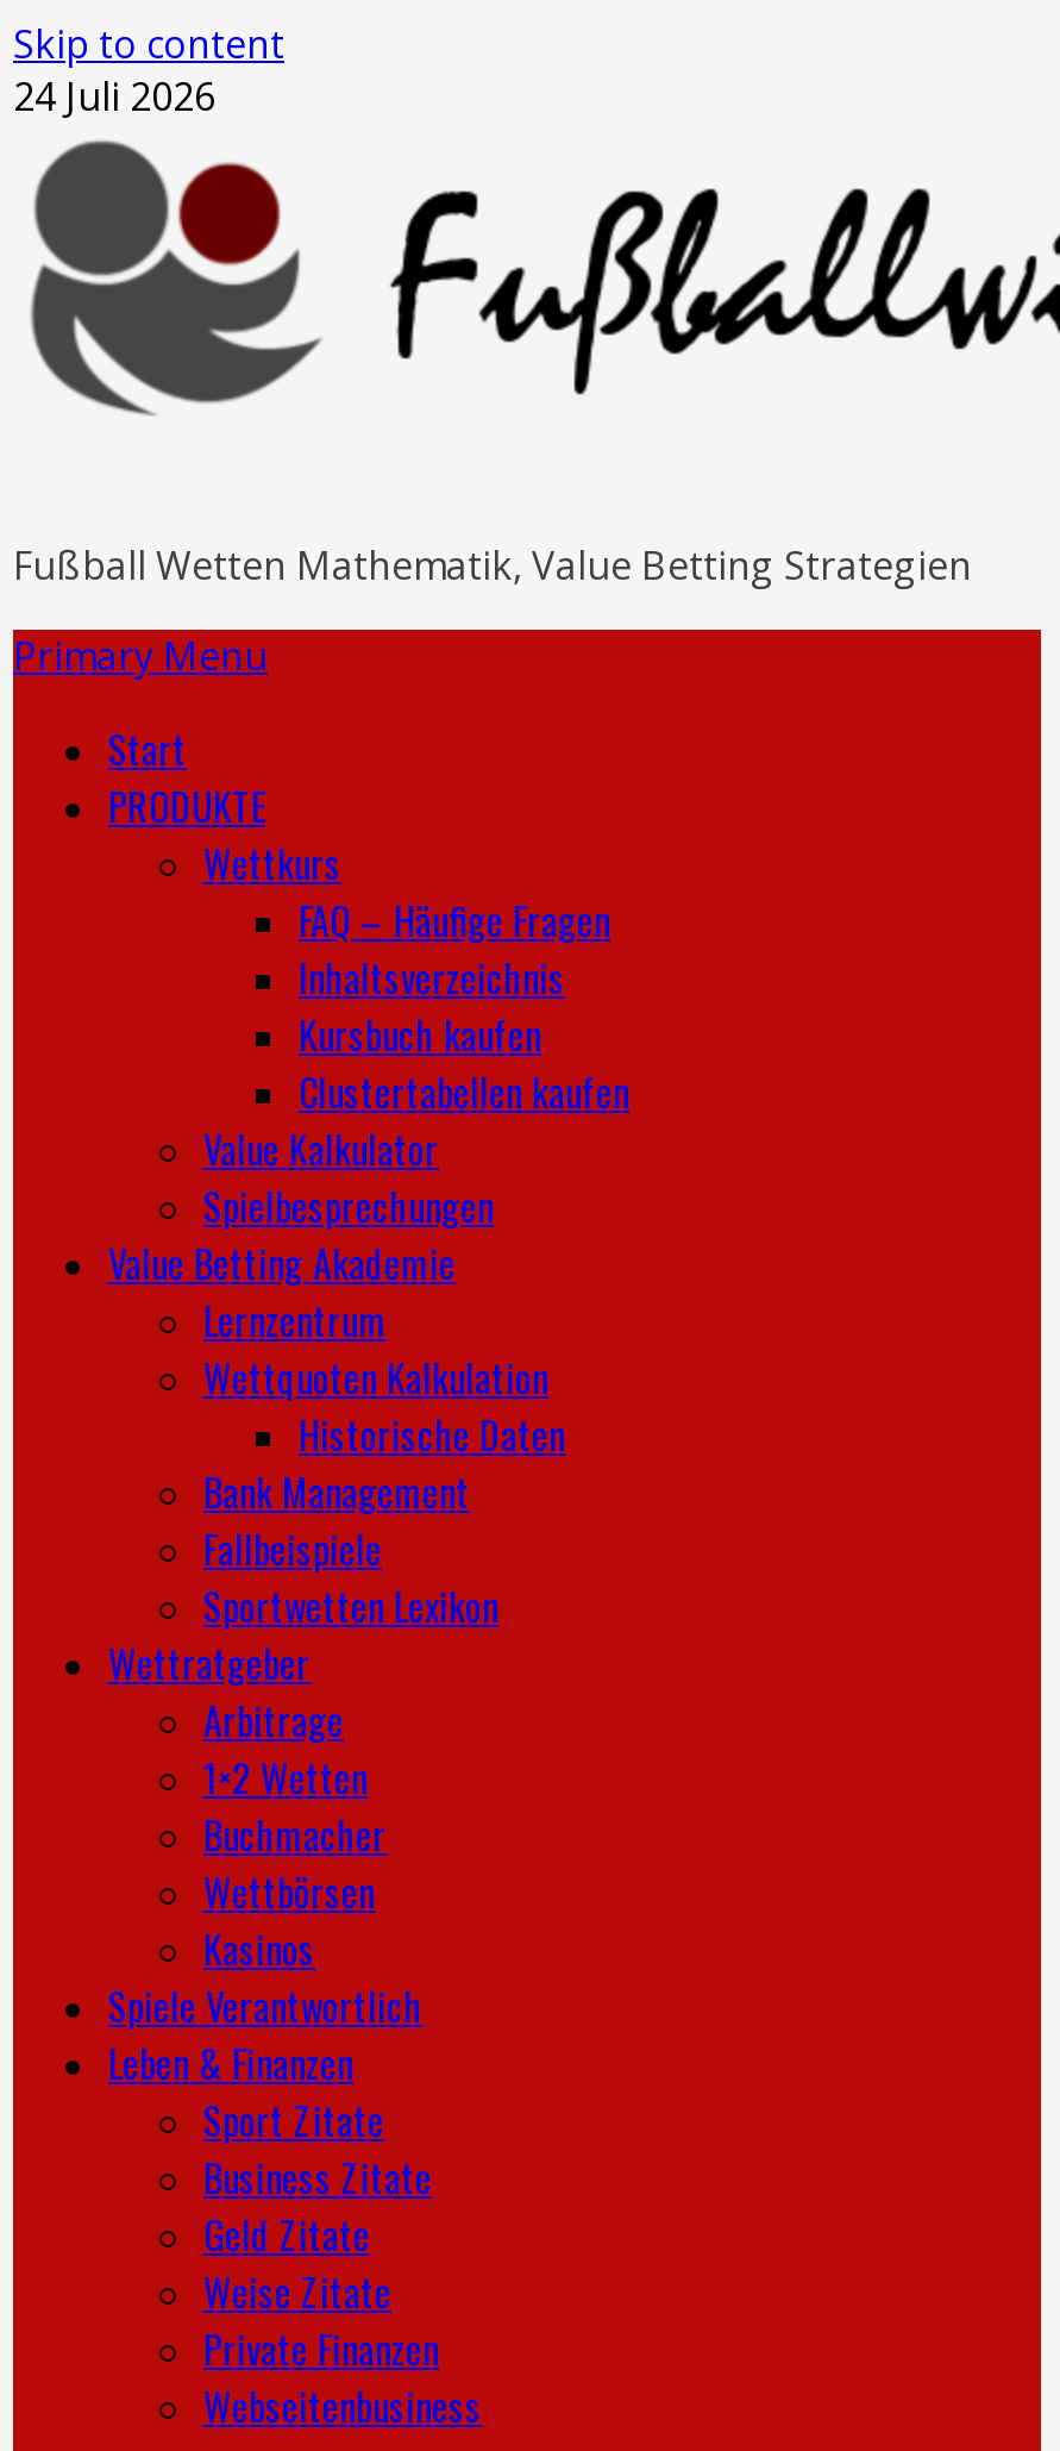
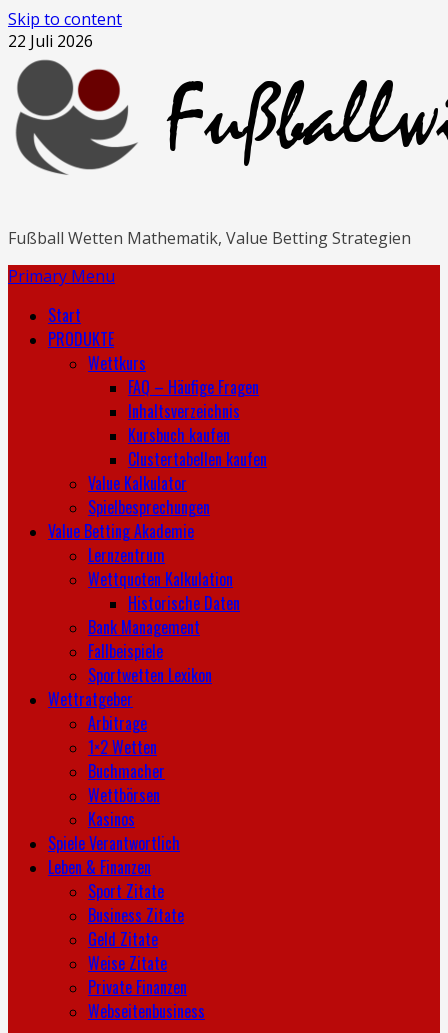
[13,70,215,123] 24 Juli 2026 -> [8,30,93,52] 22 Juli 2026

